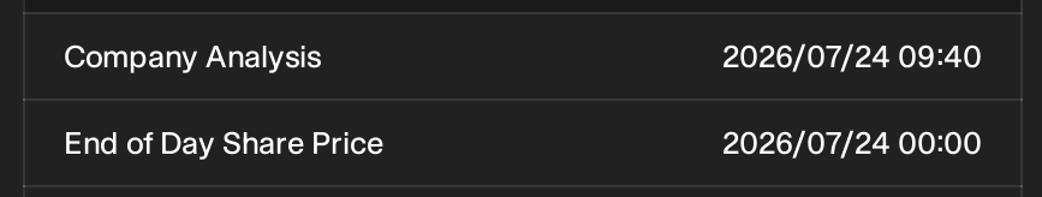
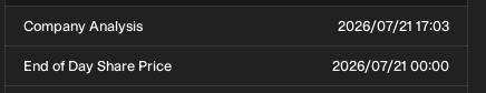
[722,38,982,74] 2026/07/24 09:40 -> [338,18,449,34] 2026/07/21 17:03
[722,125,982,161] 2026/07/24 00:00 -> [332,58,449,74] 2026/07/21 00:00

